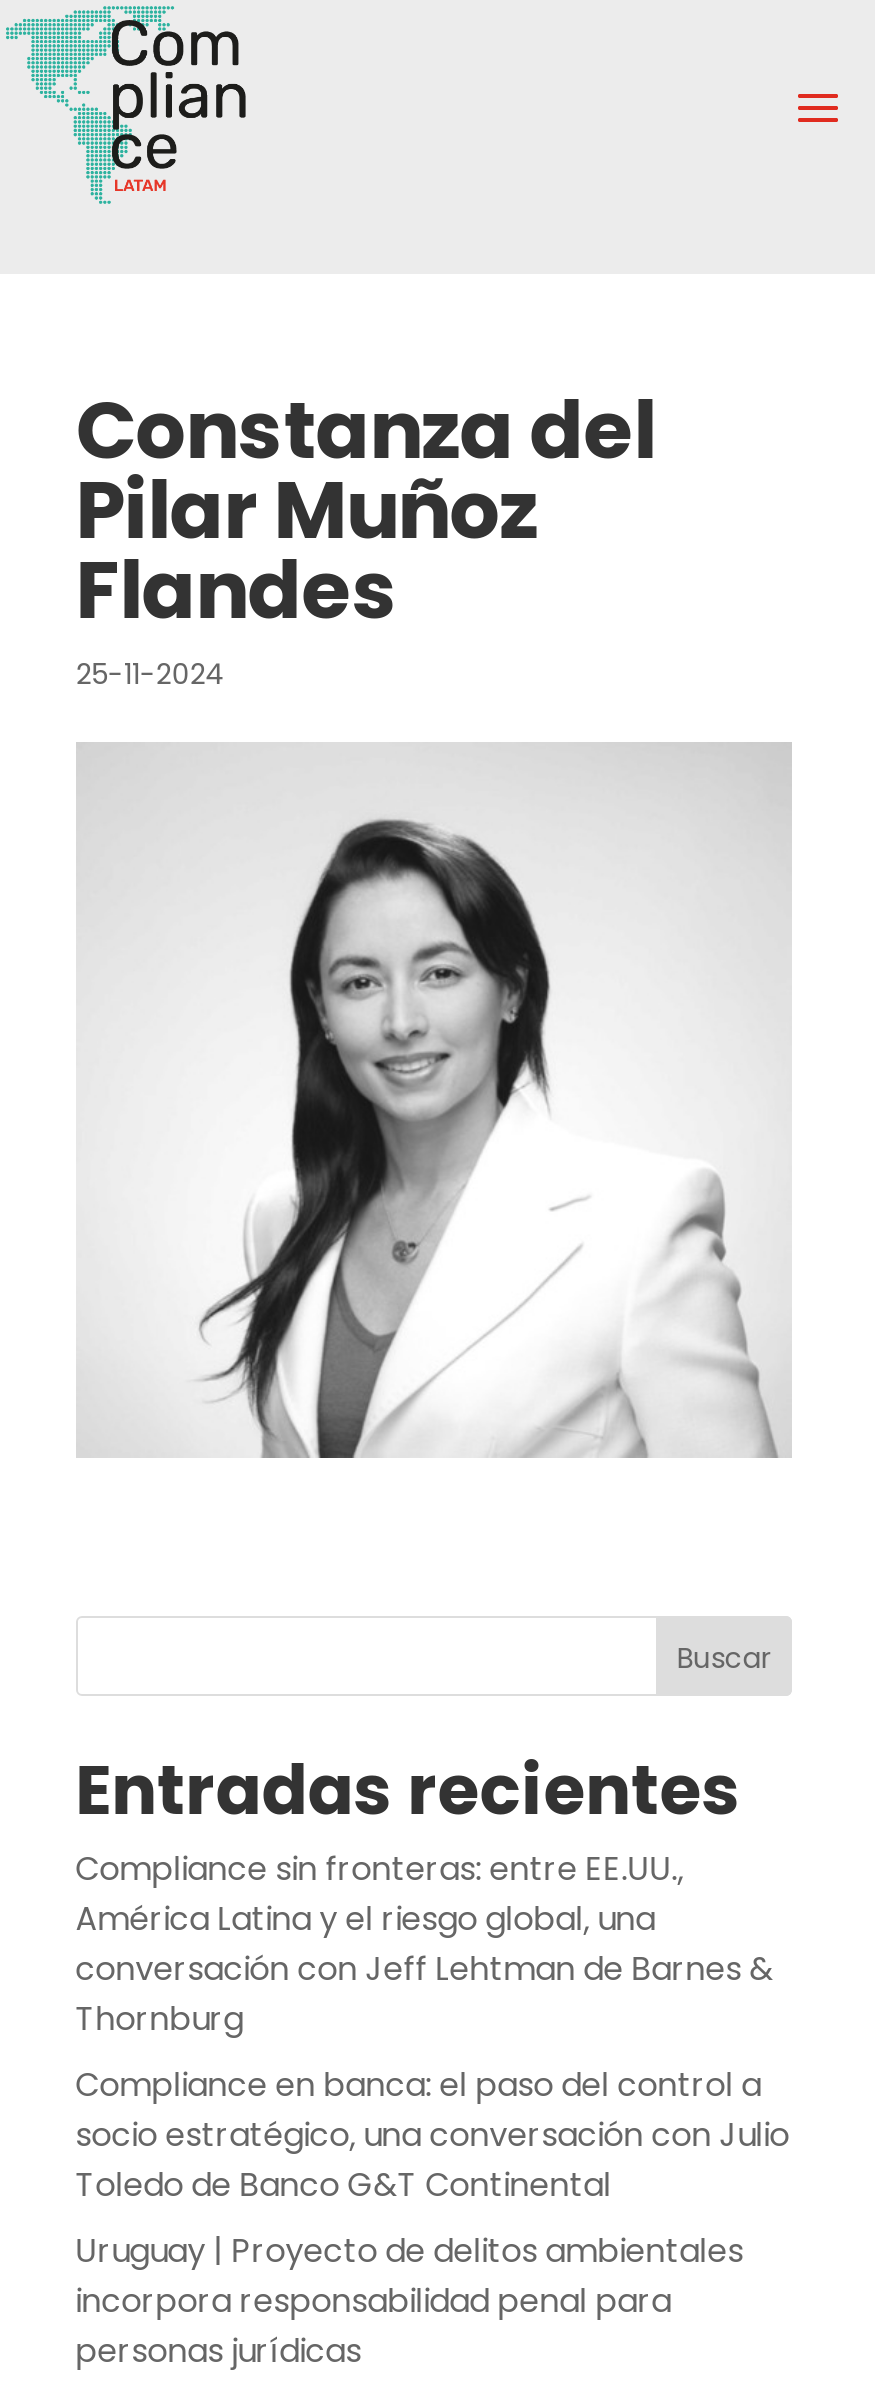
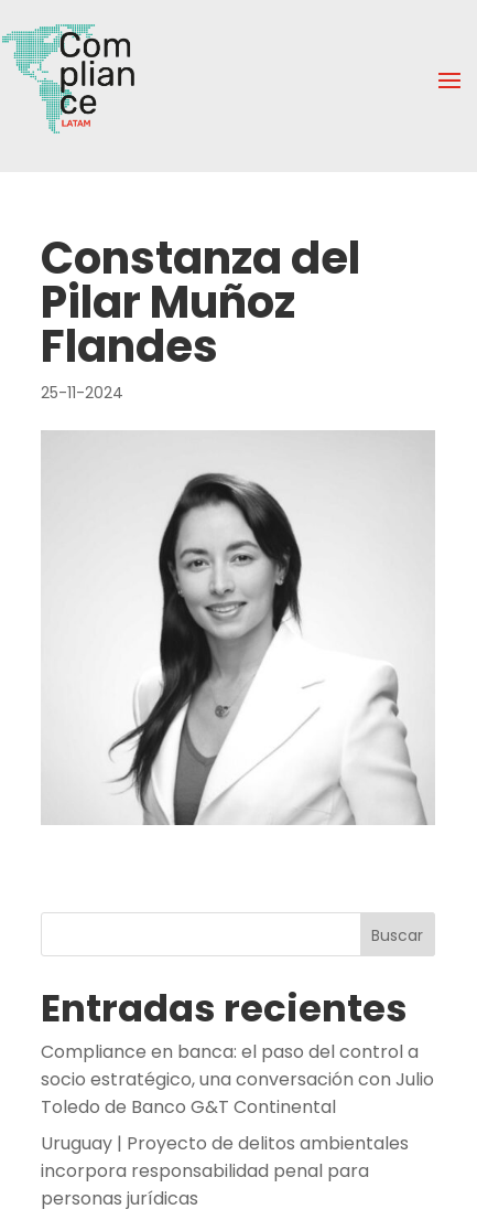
[76,1847,774,2043] Compliance sin fronteras: entre EE.UU., | América Latina y el riesgo global, una | conversación con Jeff Lehtman de Barnes & | Thornburg -> none

